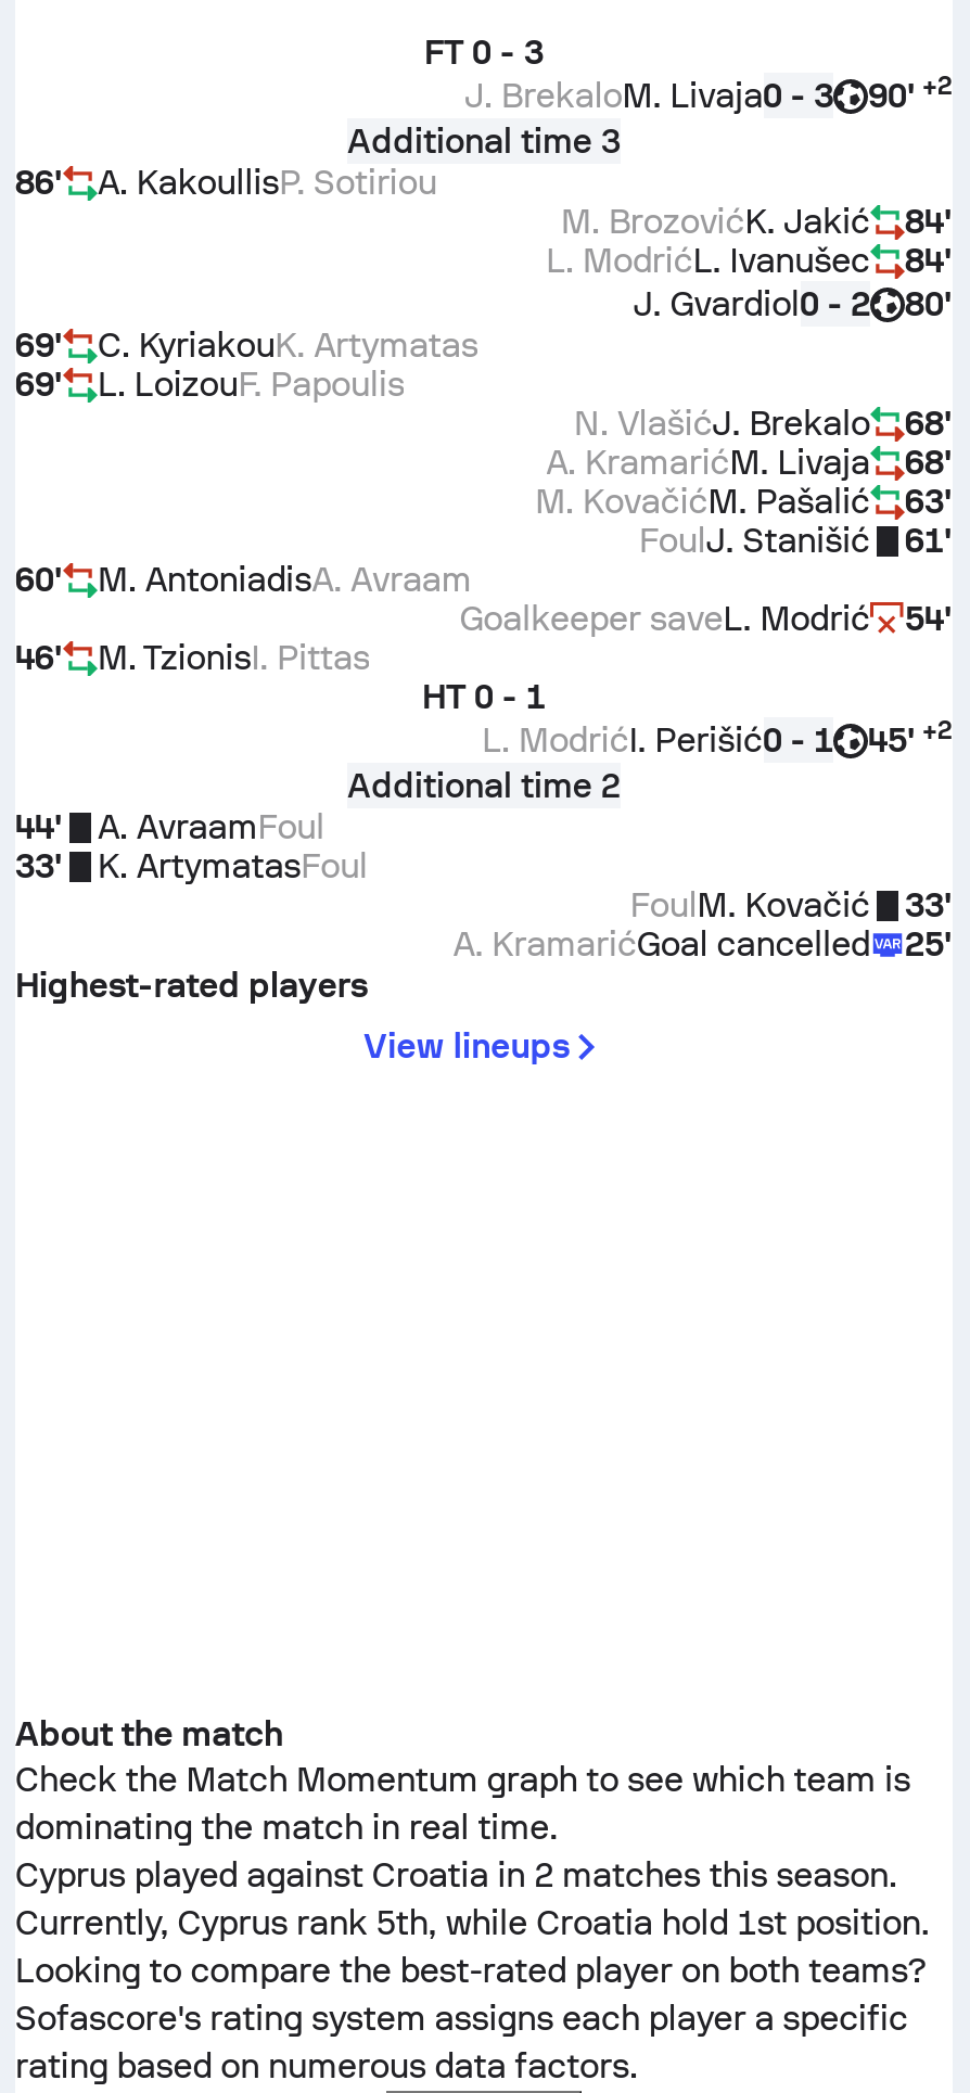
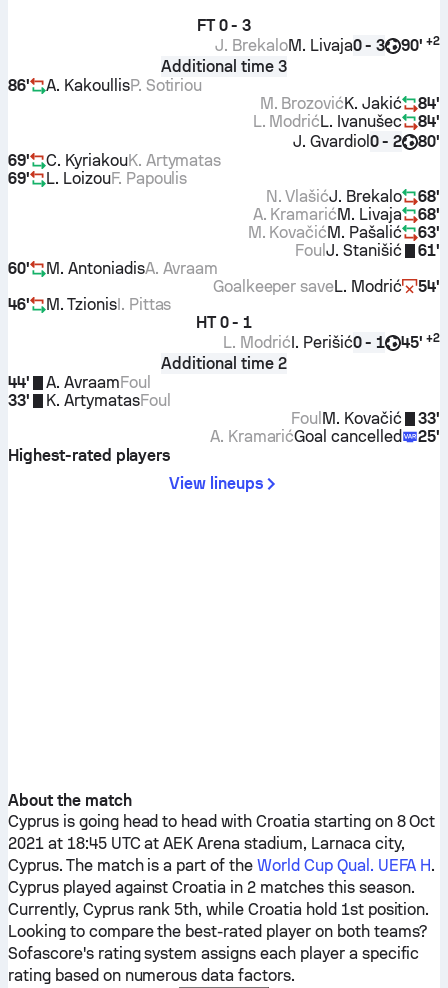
[15,1759,911,1848] Check the Match Momentum graph to see which team is | dominating the match in real time. -> [8,812,435,875] Cyprus is going head to head with Croatia starting on 8 Oct | 2021 at 18:45 UTC at AEK Arena stadium, Larnaca city, | Cyprus. The match is a part of the World Cup Qual. UEFA H.

